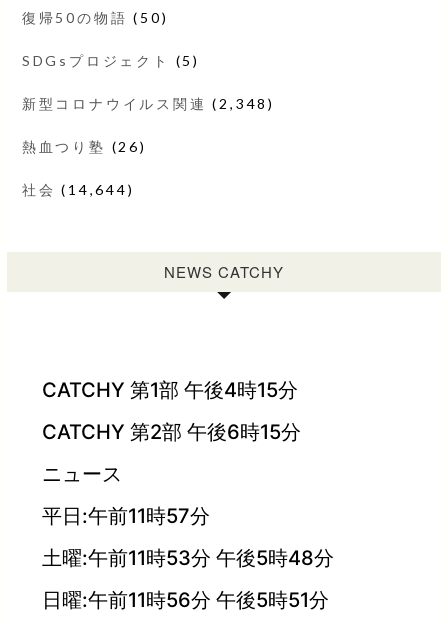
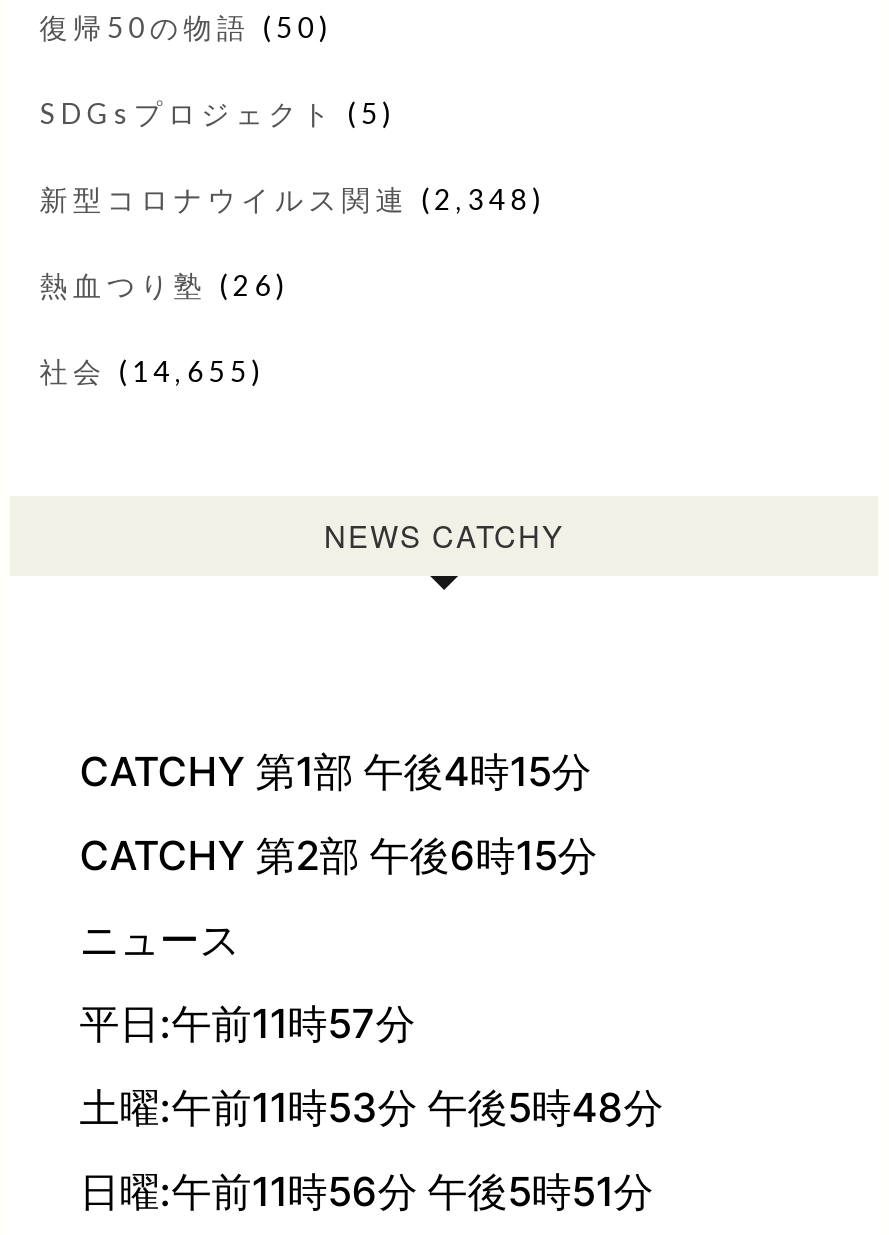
[22,181,134,198] 社会(14,644) -> [39,354,265,388] 社会(14,655)

